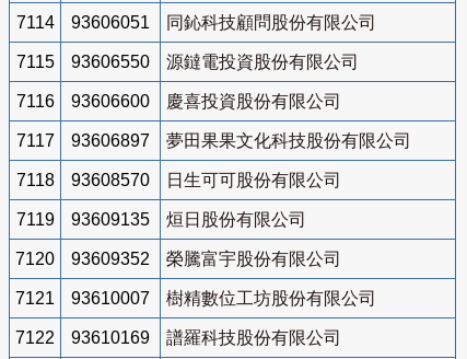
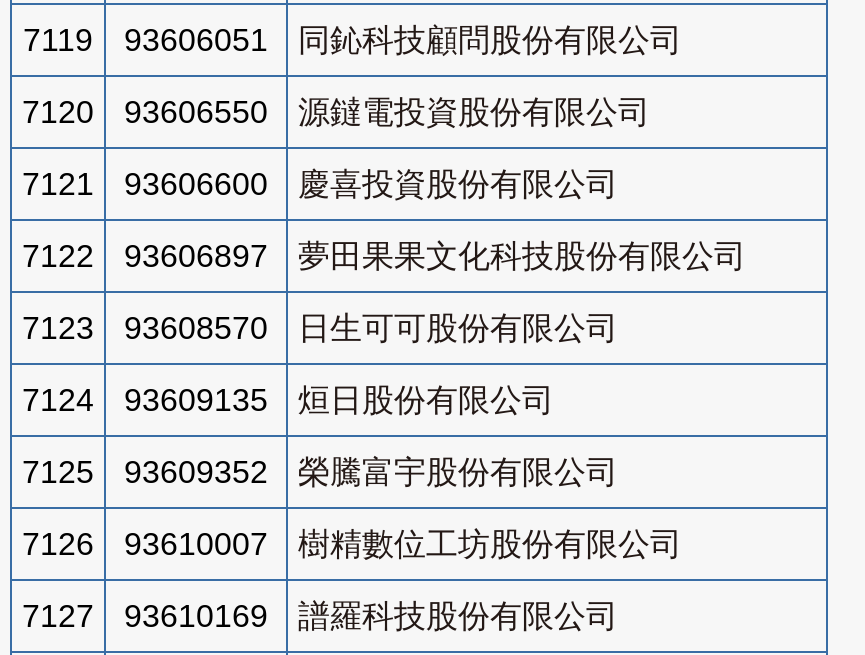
[16,13,376,32] 7114 93606051 同鈊科技顧問股份有限公司 -> [23,23,682,57] 7119 93606051 同鈊科技顧問股份有限公司
[16,52,359,71] 7115 93606550 源鐽電投資股份有限公司 -> [22,95,650,129] 7120 93606550 源鐽電投資股份有限公司
[16,92,341,110] 7116 93606600 慶喜投資股份有限公司 -> [22,167,618,201] 7121 93606600 慶喜投資股份有限公司
[16,131,411,150] 7117 93606897 夢田果果文化科技股份有限公司 -> [22,239,746,273] 7122 93606897 夢田果果文化科技股份有限公司
[16,171,341,189] 7118 93608570 日生可可股份有限公司 -> [22,311,618,345] 7123 93608570 日生可可股份有限公司
[16,210,306,229] 7119 93609135 烜日股份有限公司 -> [22,383,554,417] 7124 93609135 烜日股份有限公司
[15,249,341,268] 7120 93609352 榮騰富宇股份有限公司 -> [22,455,618,489] 7125 93609352 榮騰富宇股份有限公司
[15,289,376,307] 7121 93610007 樹精數位工坊股份有限公司 -> [22,527,682,561] 7126 93610007 樹精數位工坊股份有限公司
[15,328,341,347] 7122 93610169 譜羅科技股份有限公司 -> [22,599,618,633] 7127 93610169 譜羅科技股份有限公司

